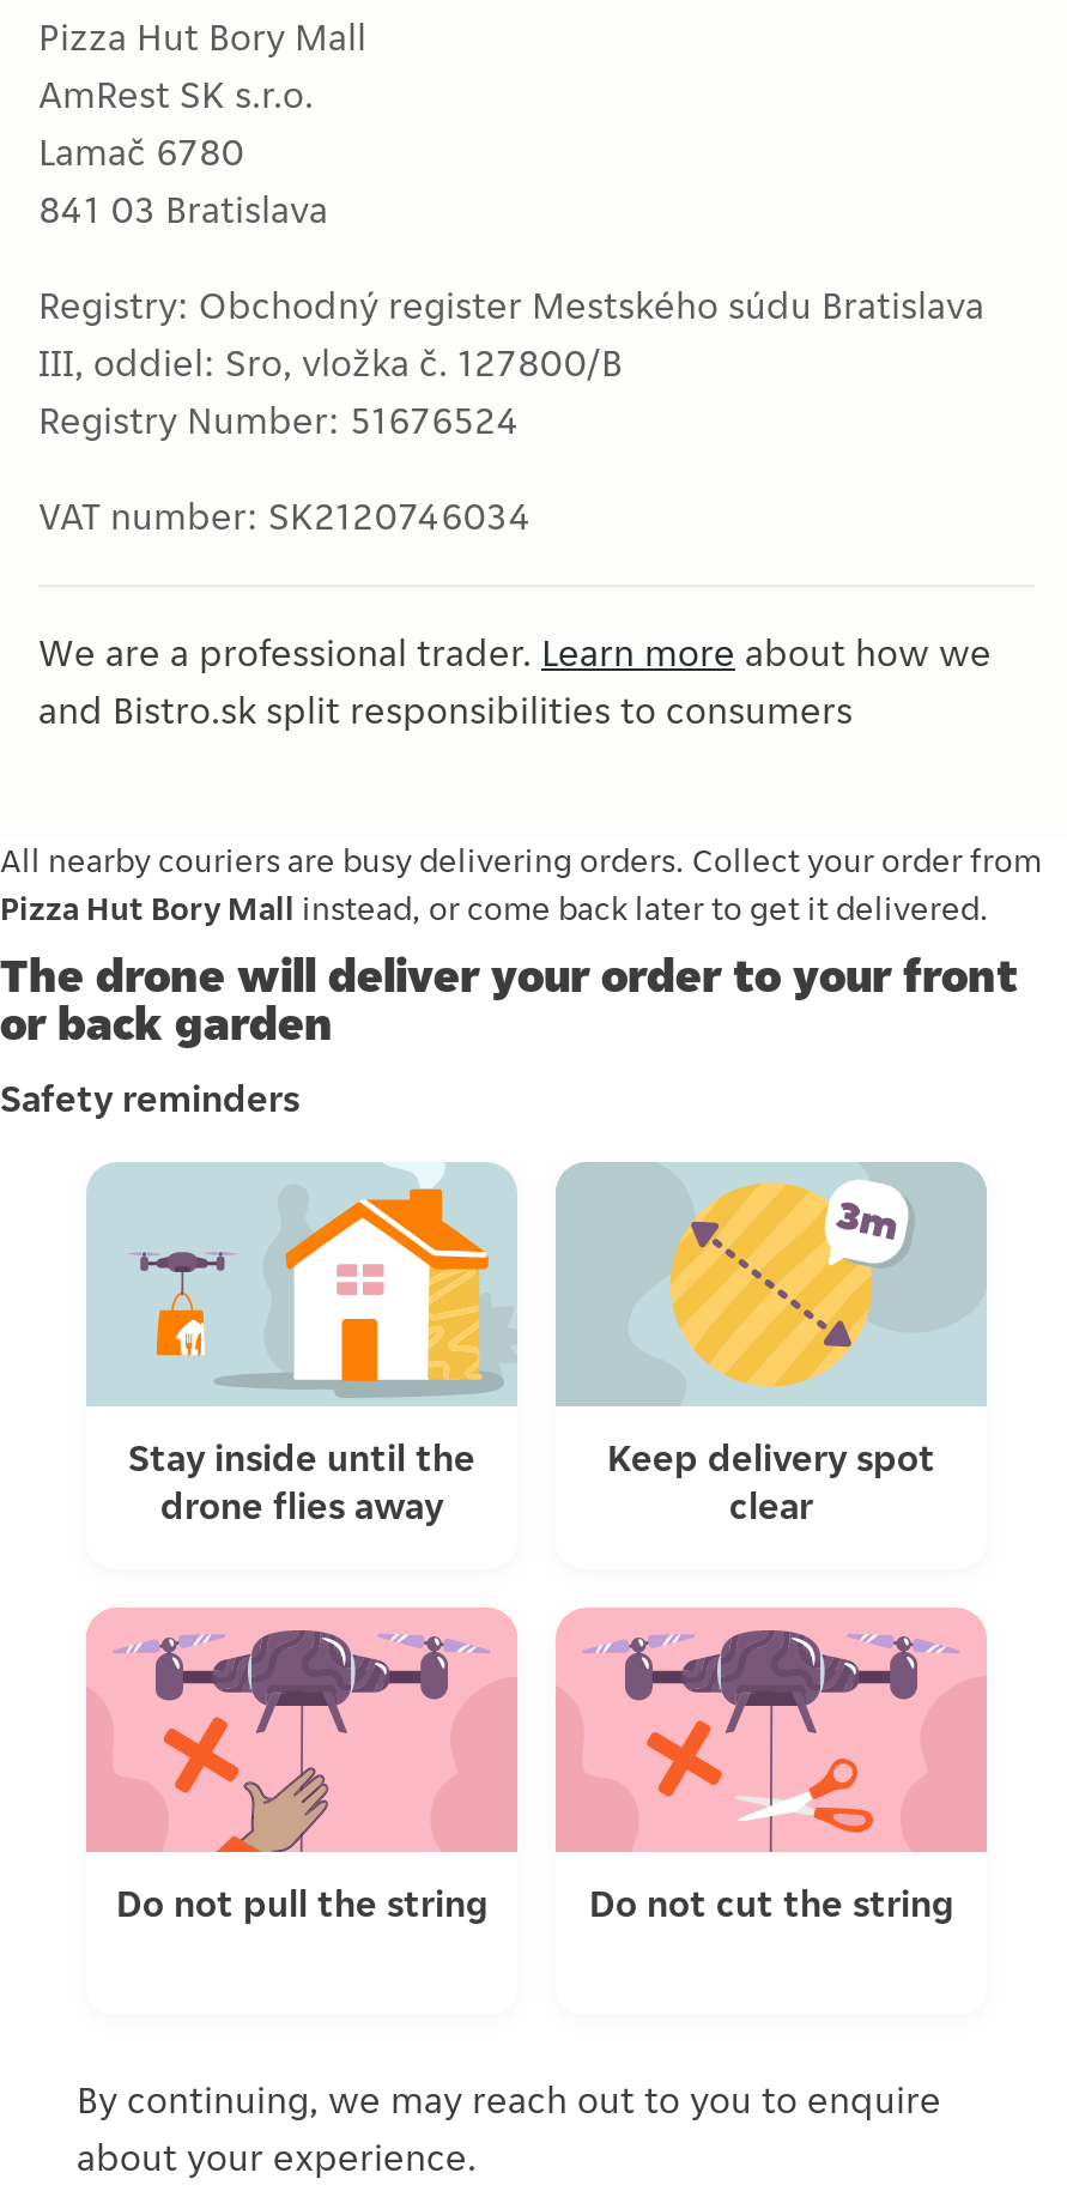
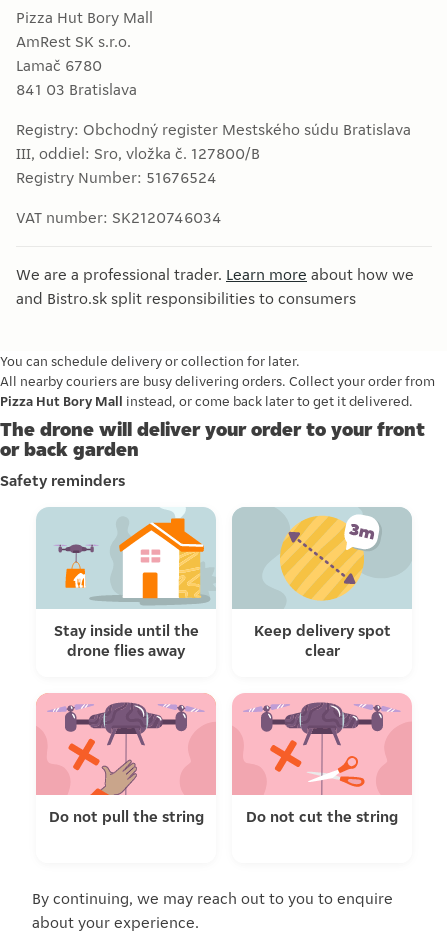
none -> [0,352,300,370] You can schedule delivery or collection for later.

